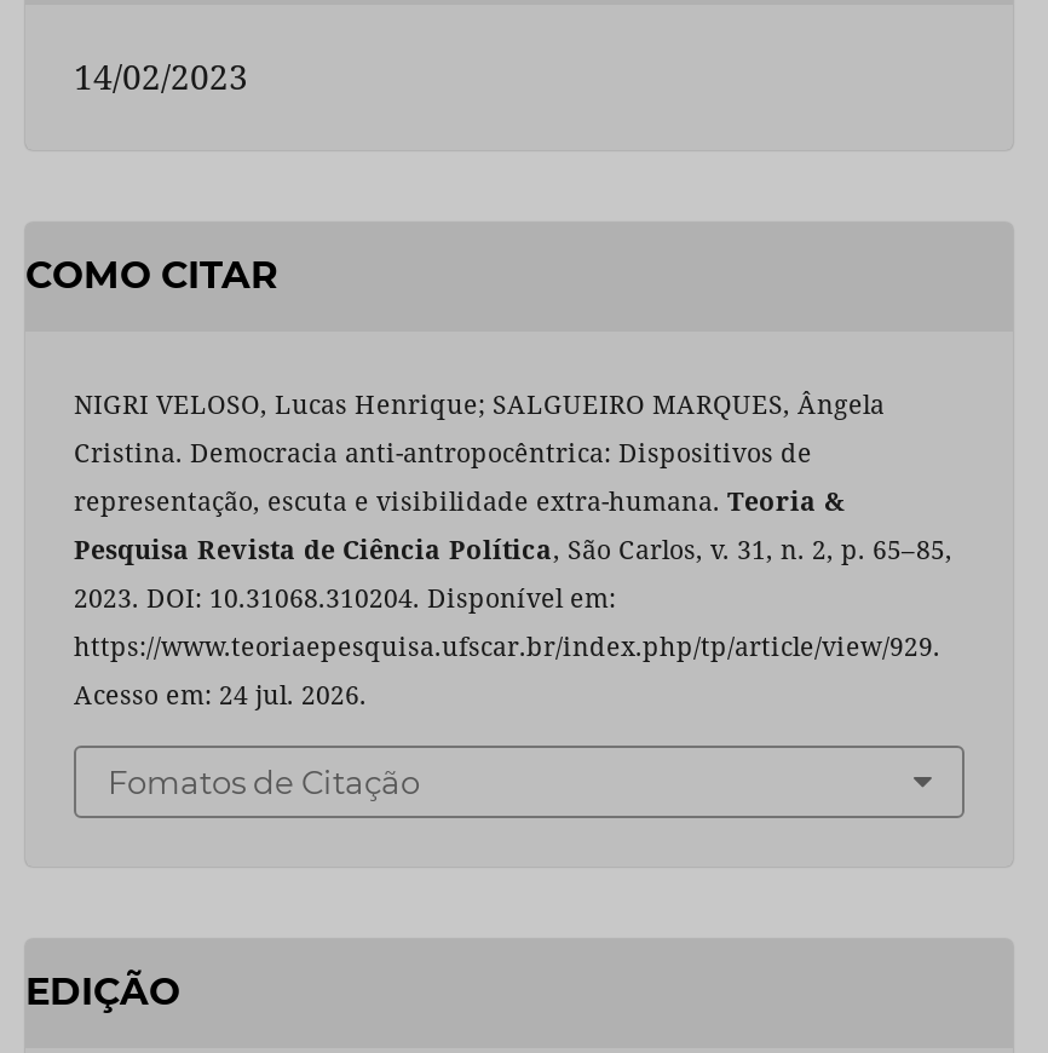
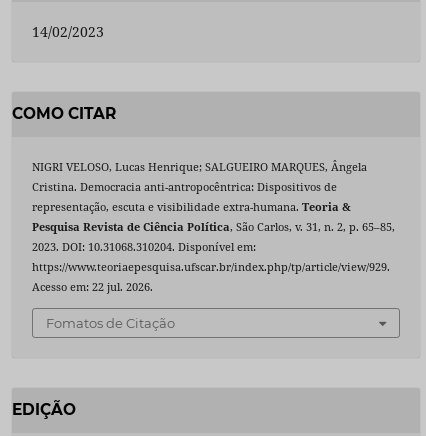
[74,678,367,712] Acesso em: 24 jul. 2026. -> [32,280,153,294] Acesso em: 22 jul. 2026.

